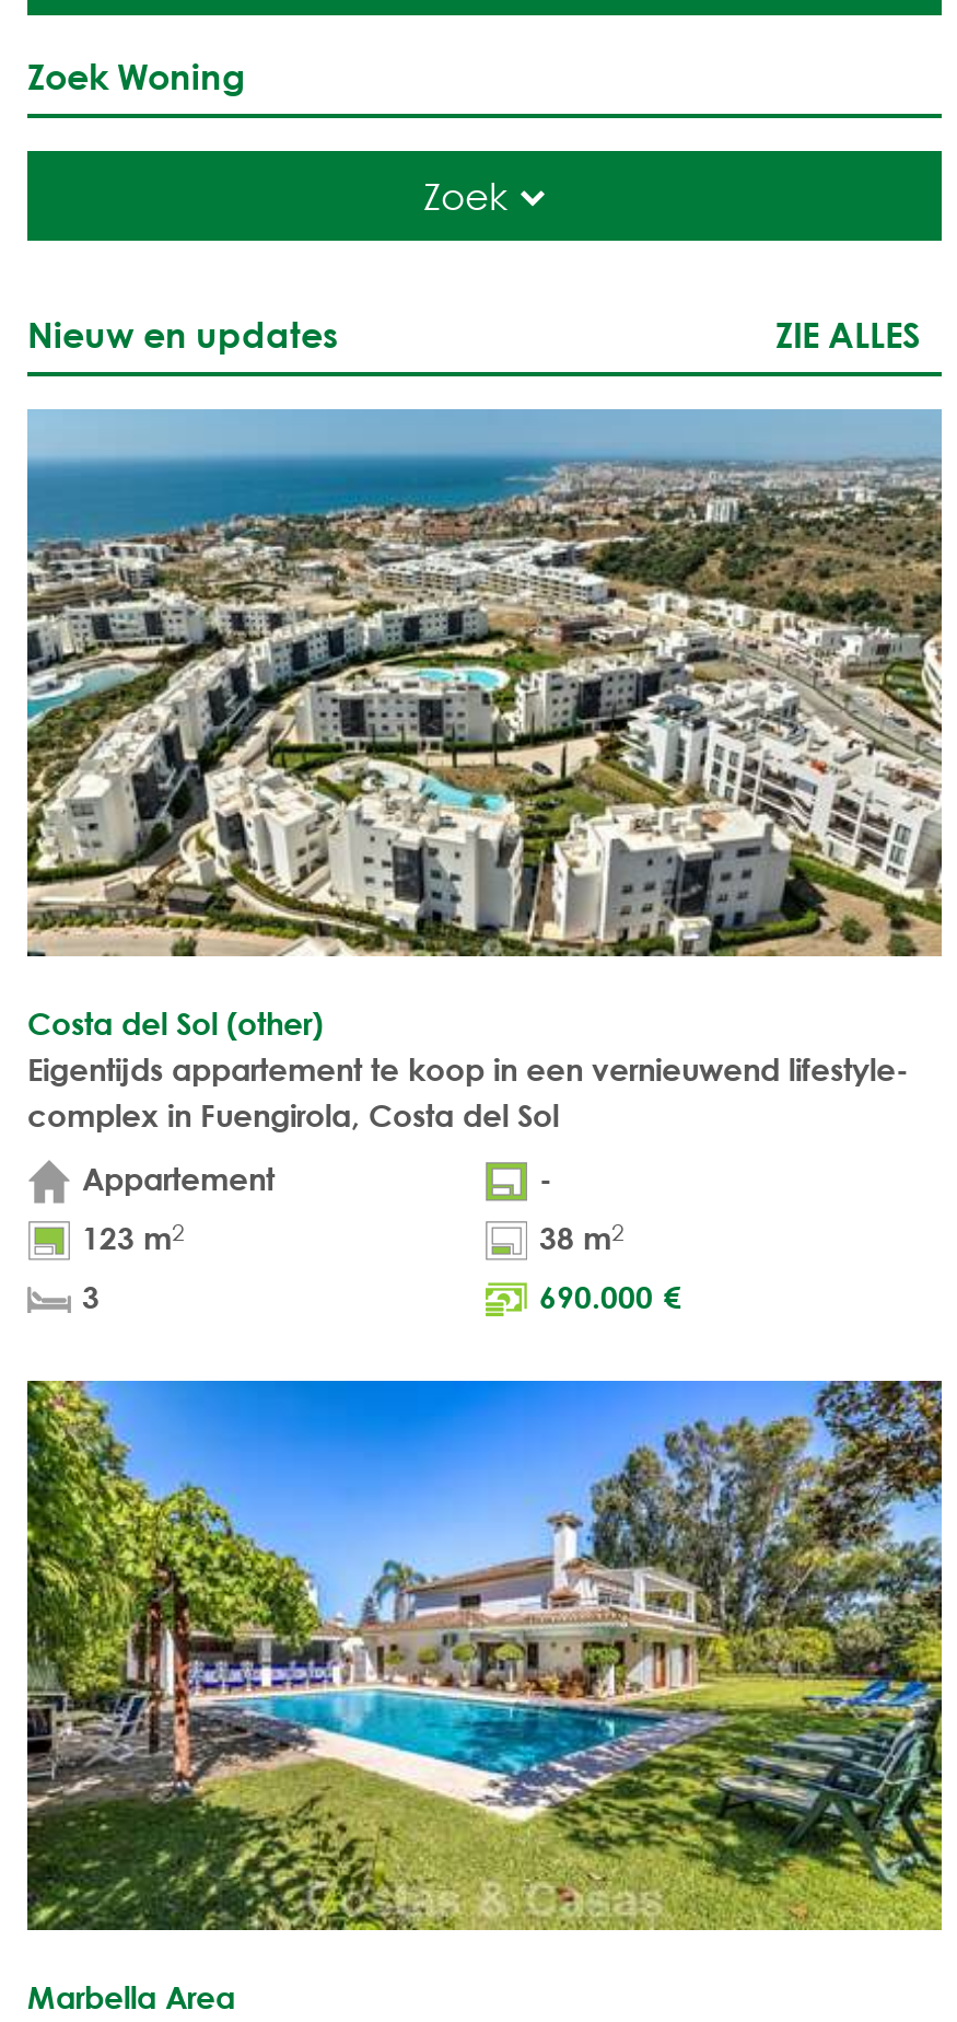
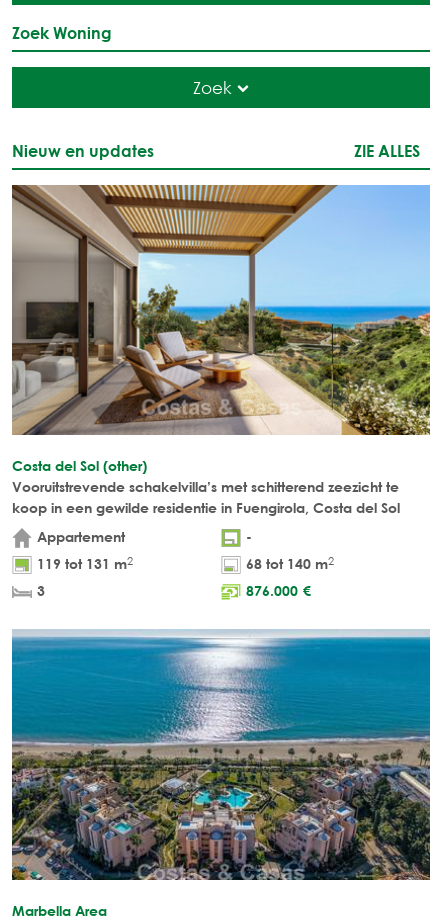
[25,407,944,958] [image] -> [11,184,431,435] [image]
[27,1051,909,1134] Eigentijds appartement te koop in een vernieuwend lifestyle- | complex in Fuengirola, Costa del Sol -> [12,478,400,516] Vooruitstrevende schakelvilla’s met schitterend zeezicht te | koop in een gewilde residentie in Fuengirola, Costa del Sol
[82,1215,625,1257] 123 m2 | 38 m2 -> [37,553,334,572] 119 tot 131 m2 | 68 tot 140 m2
[539,1279,681,1316] 690.000 € -> [246,582,311,599] 876.000 €
[25,1379,944,1932] [image] -> [11,629,431,881] [image]

